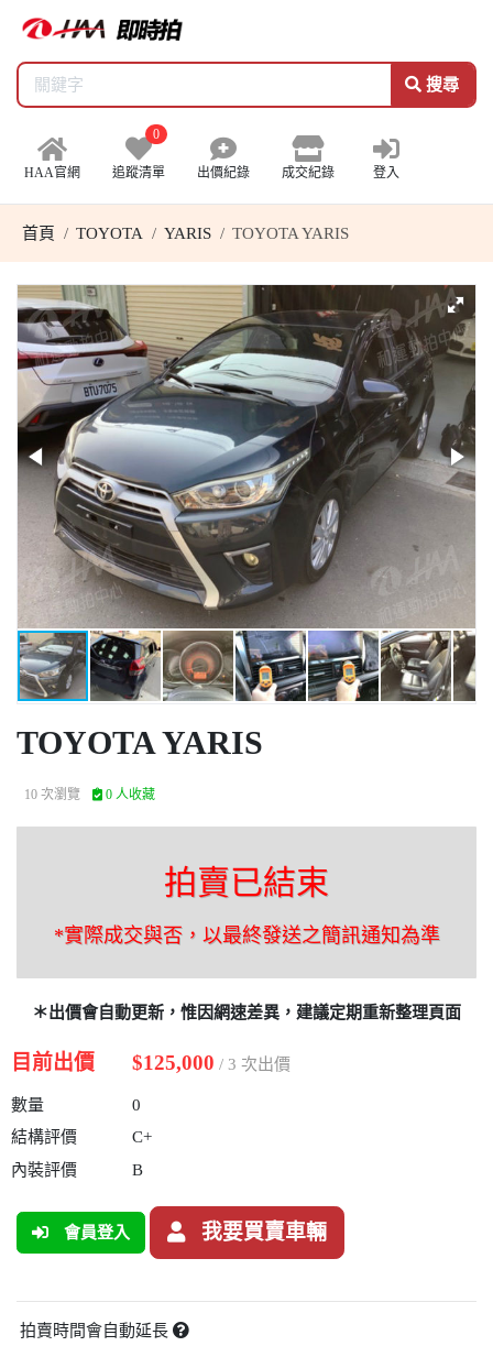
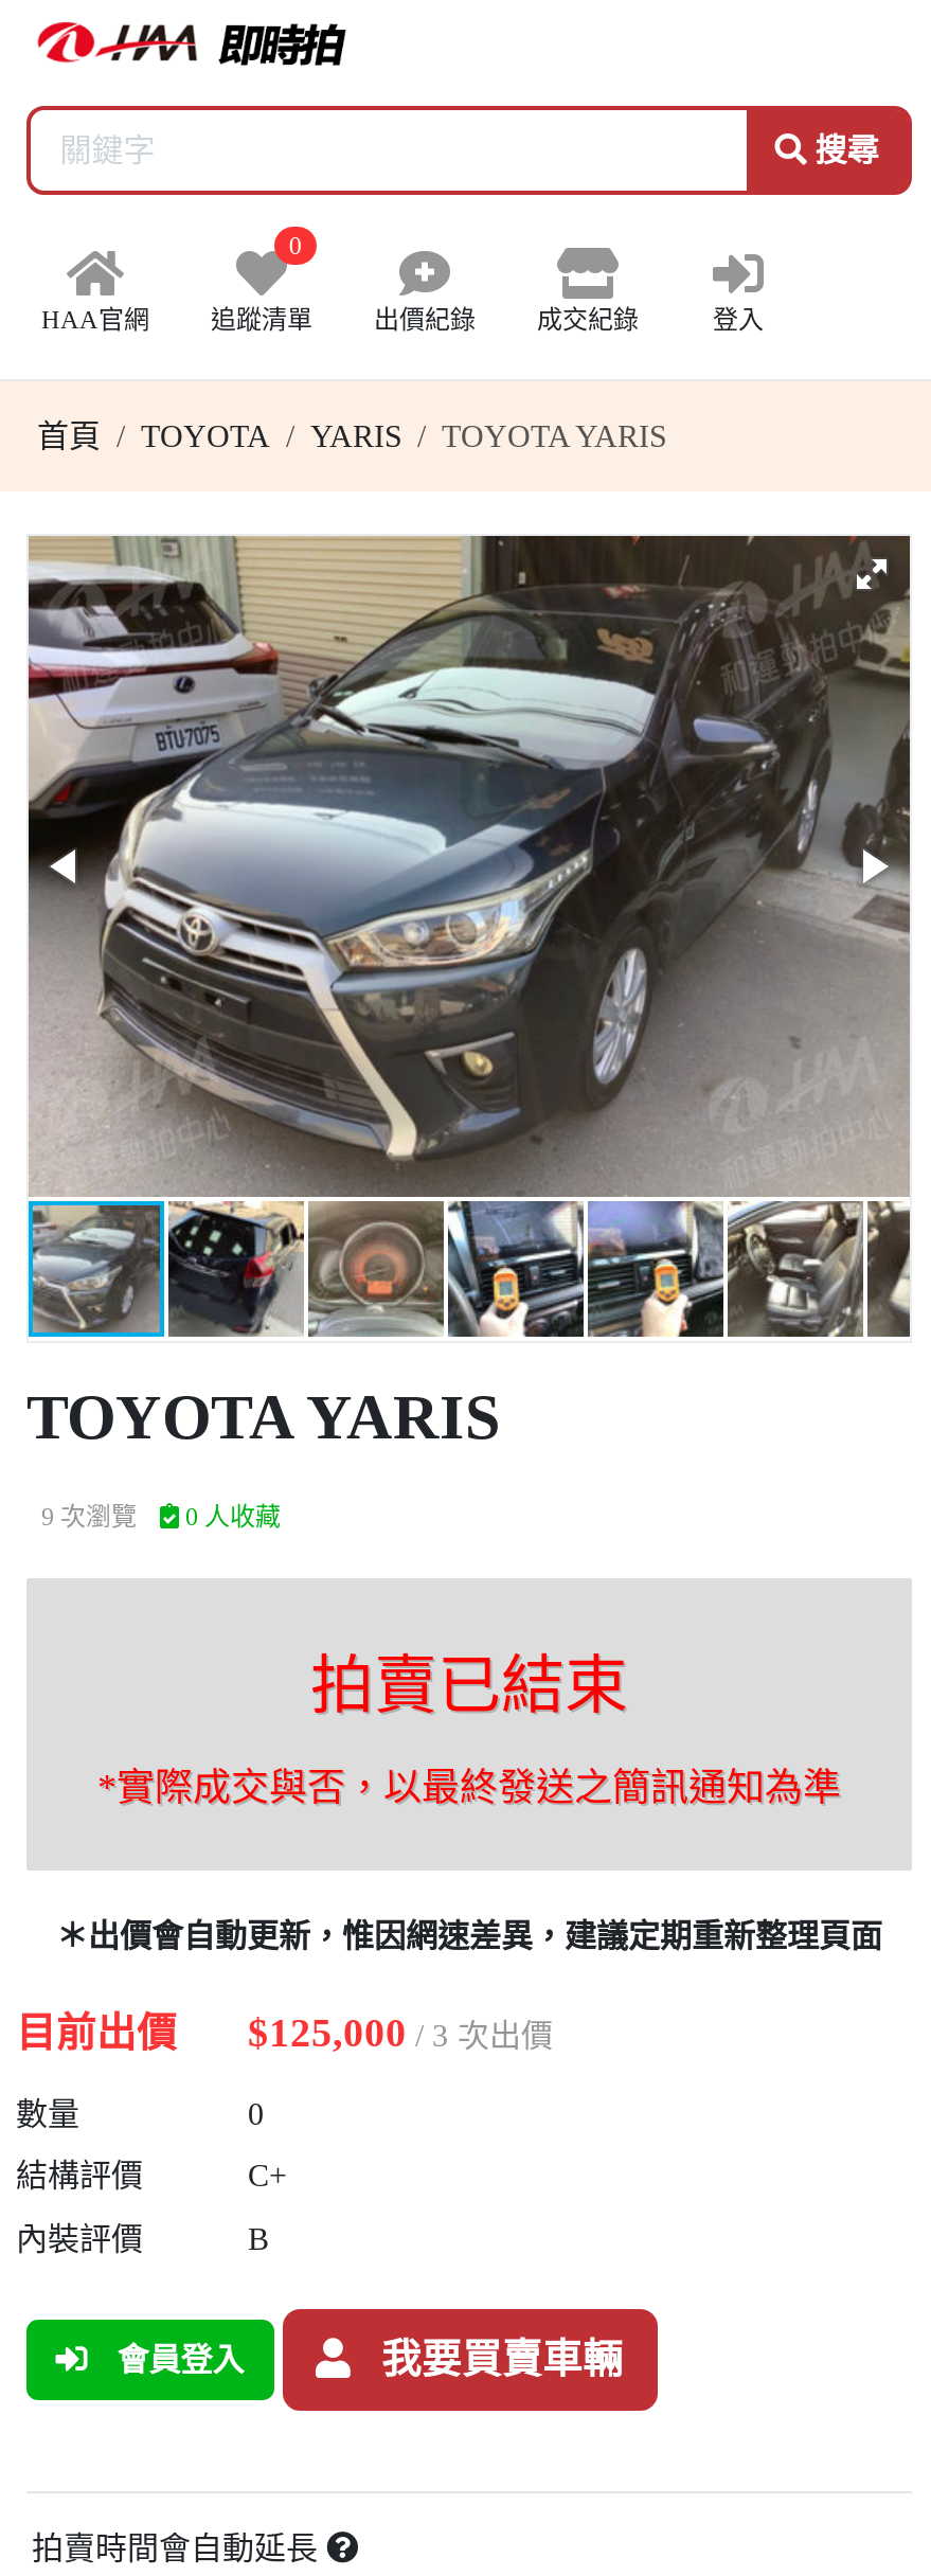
[24,786,80,802] 10 次瀏覽 -> [41,1501,137,1531] 9 次瀏覽

